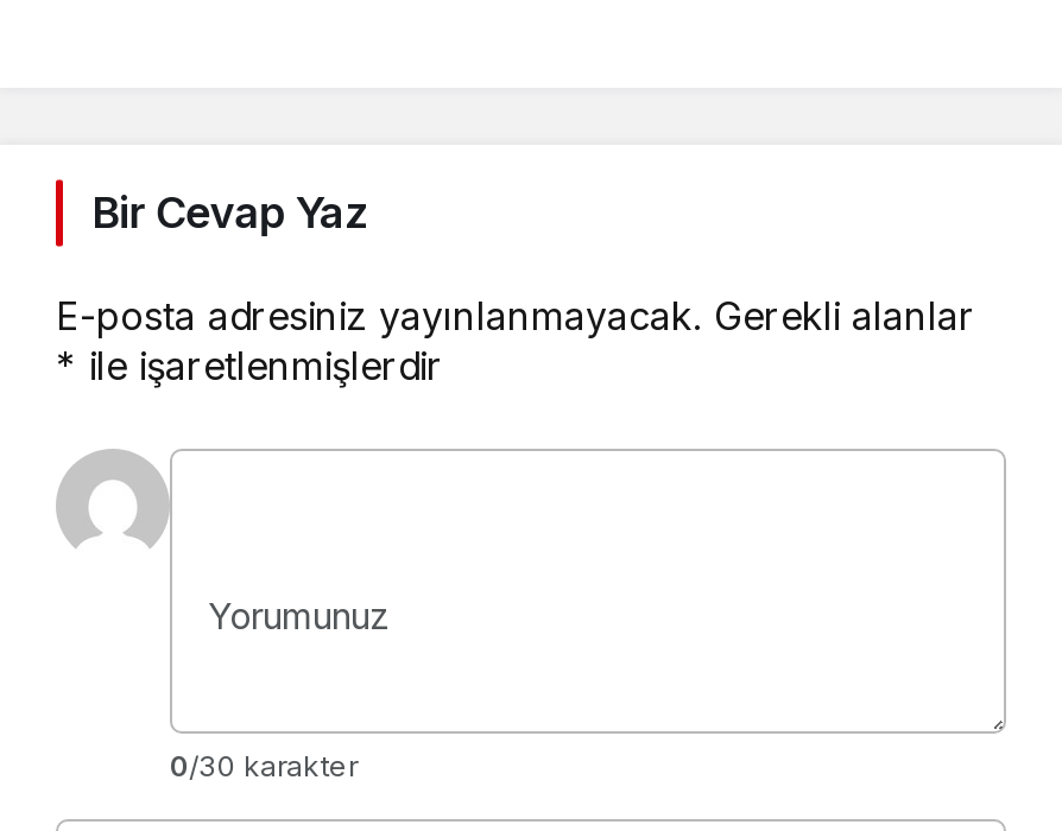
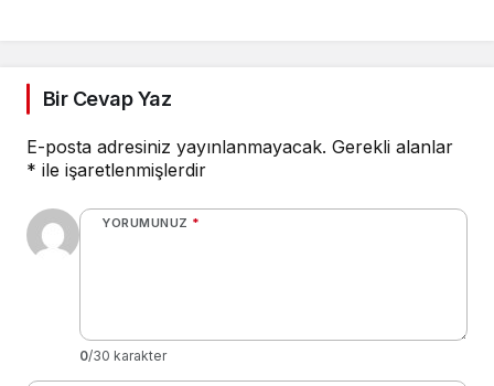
[208,593,388,638] Yorumunuz -> [101,215,200,231] YORUMUNUZ *

